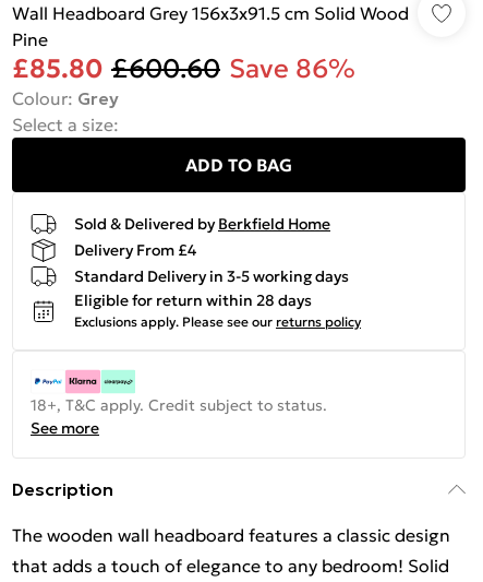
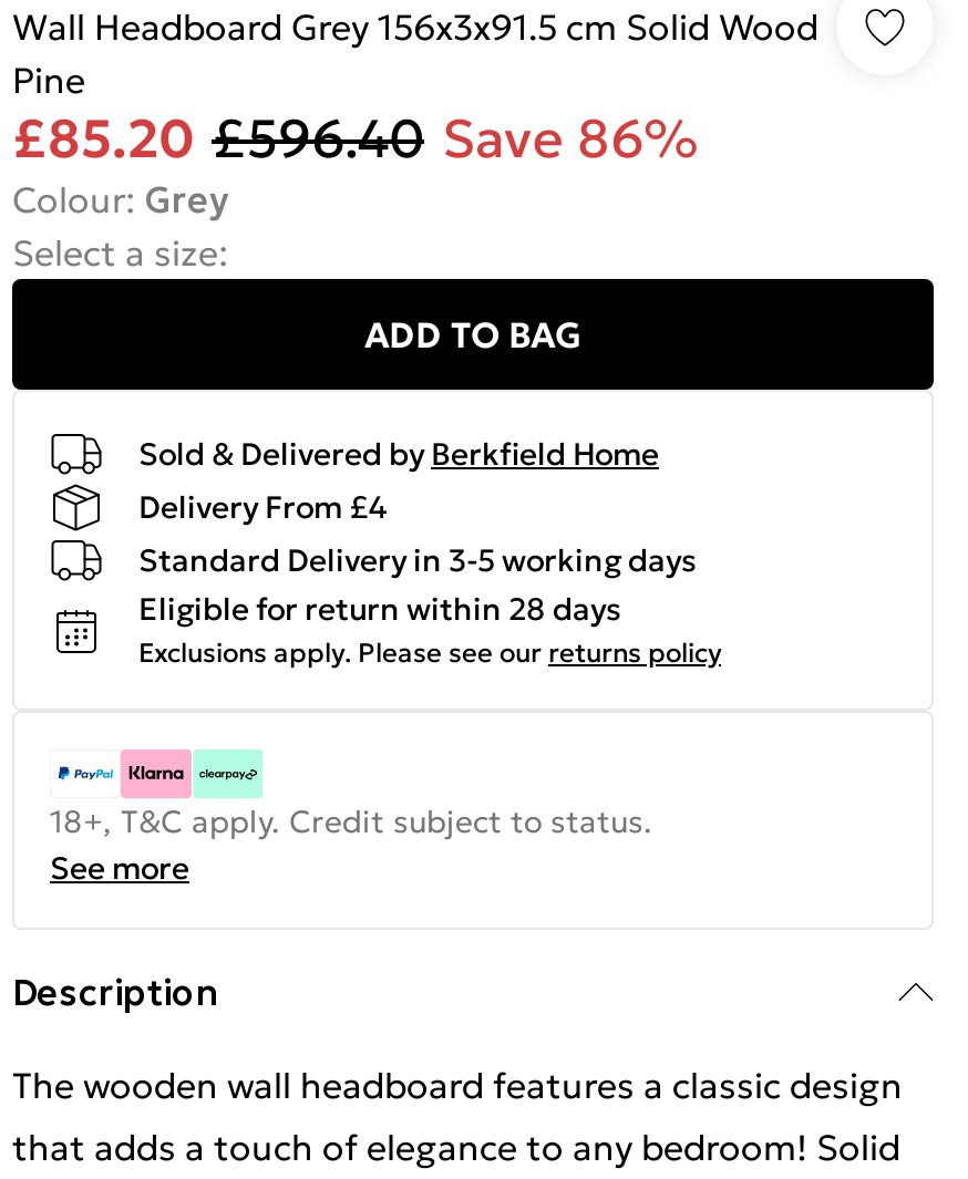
[12,52,355,85] £85.80 £600.60 Save 86% -> [12,106,699,173] £85.20 £596.40 Save 86%

